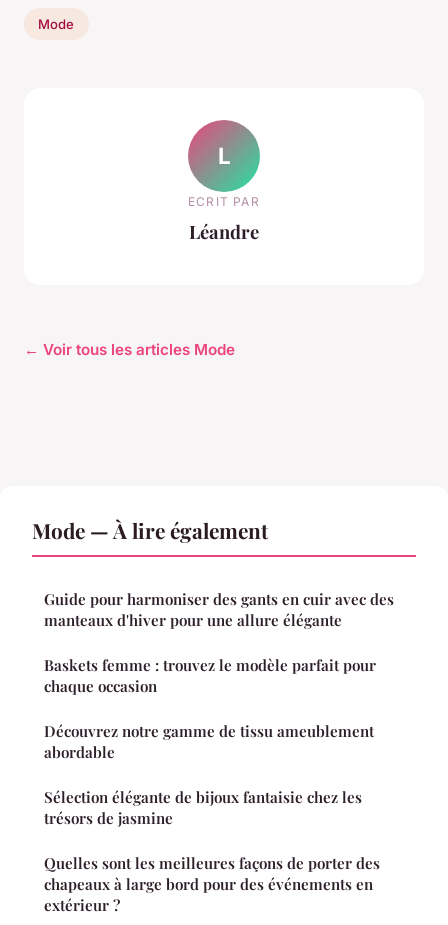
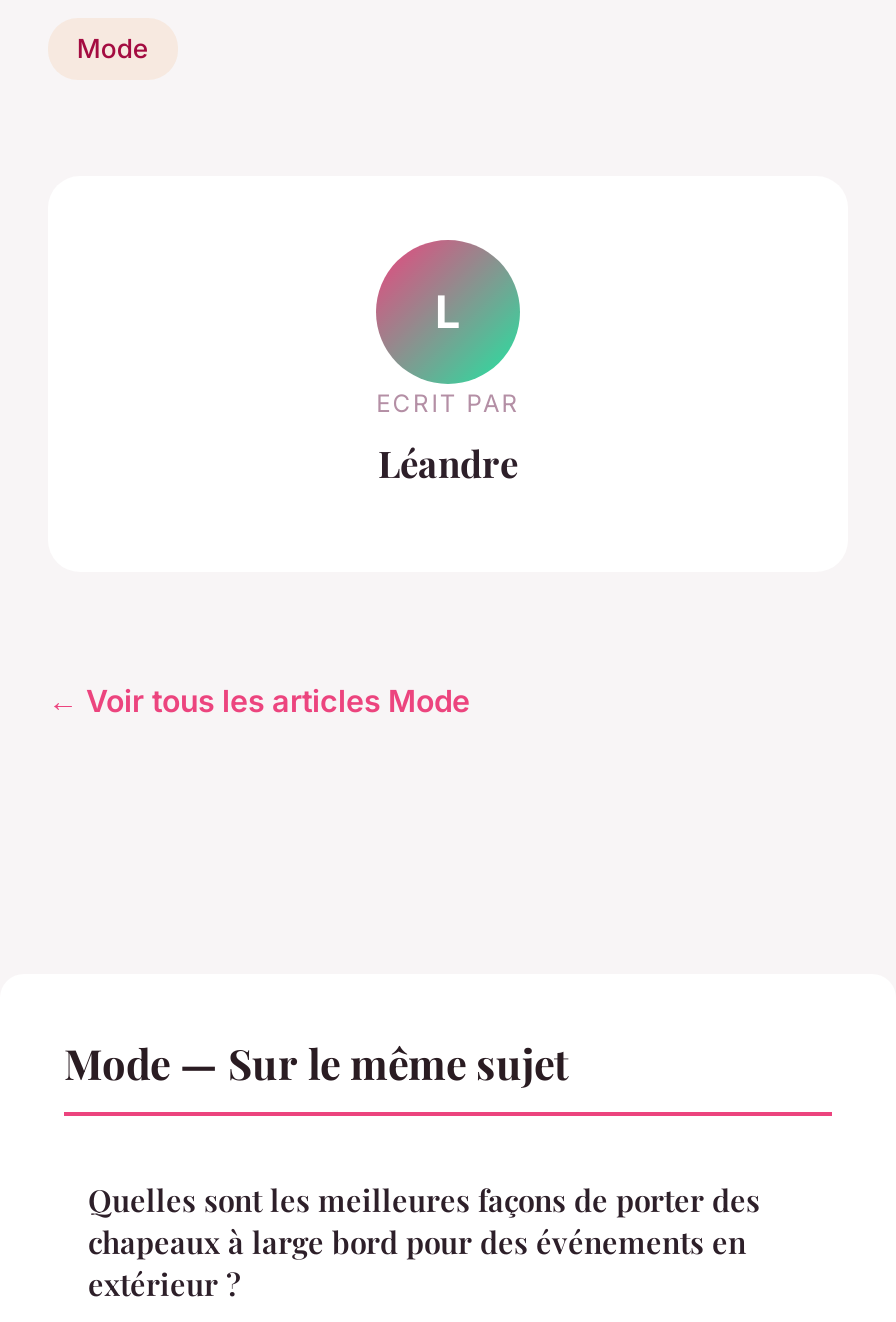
[32,516,394,828] Mode — À lire également | Guide pour harmoniser des gants en cuir avec des | manteaux d'hiver pour une allure élégante | Baskets femme : trouvez le modèle parfait pour | chaque occasion | Découvrez notre gamme de tissu ameublement | abordable | Sélection élégante de bijoux fantaisie chez les | trésors de jasmine -> [64,1033,568,1089] Mode — Sur le même sujet

